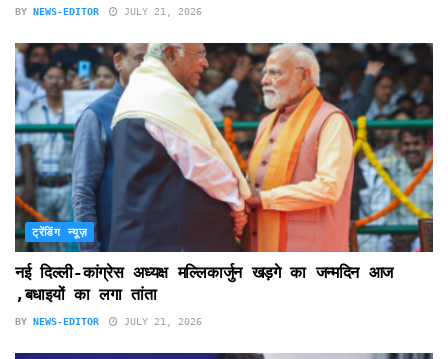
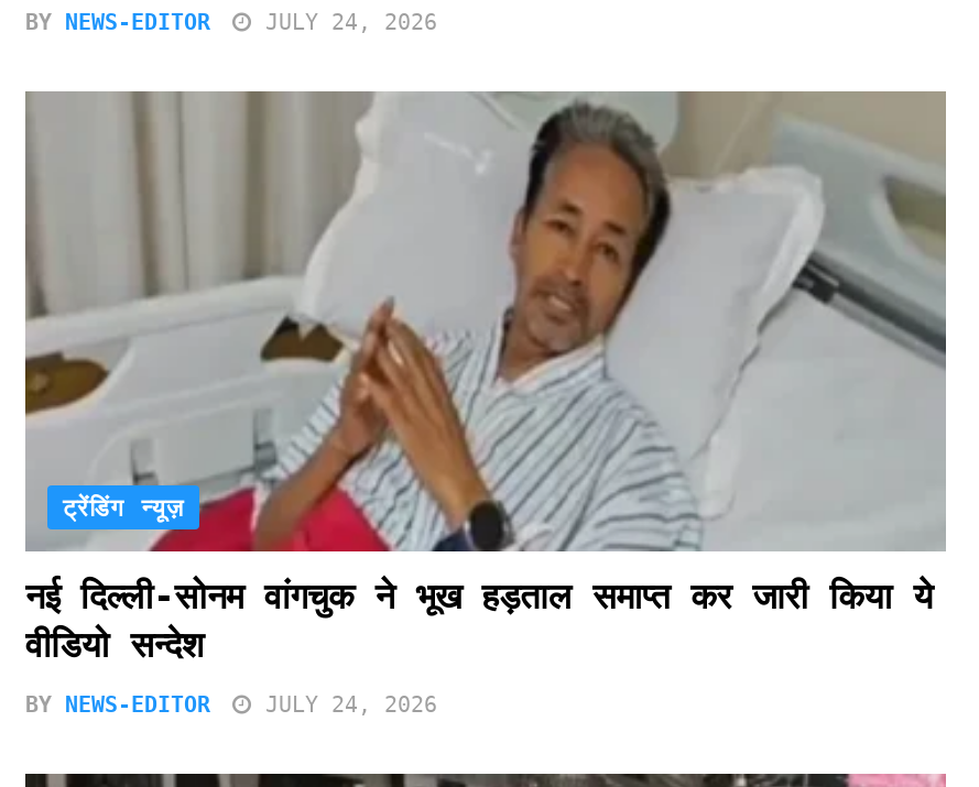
[15,6,202,17] BY NEWS-EDITOR JULY 21, 2026 -> [25,10,437,35] BY NEWS-EDITOR JULY 24, 2026
[14,42,434,304] [image] | नई दिल्ली-कांग्रेस अध्यक्ष मल्लिकार्जुन खड़गे का जन्मदिन आज | ,बधाइयों का लगा तांता -> [23,91,948,666] [image] | नई दिल्ली-सोनम वांगचुक ने भूख हड़ताल समाप्त कर जारी किया ये | वीडियो सन्देश
[15,316,202,327] BY NEWS-EDITOR JULY 21, 2026 -> [25,693,437,717] BY NEWS-EDITOR JULY 24, 2026

